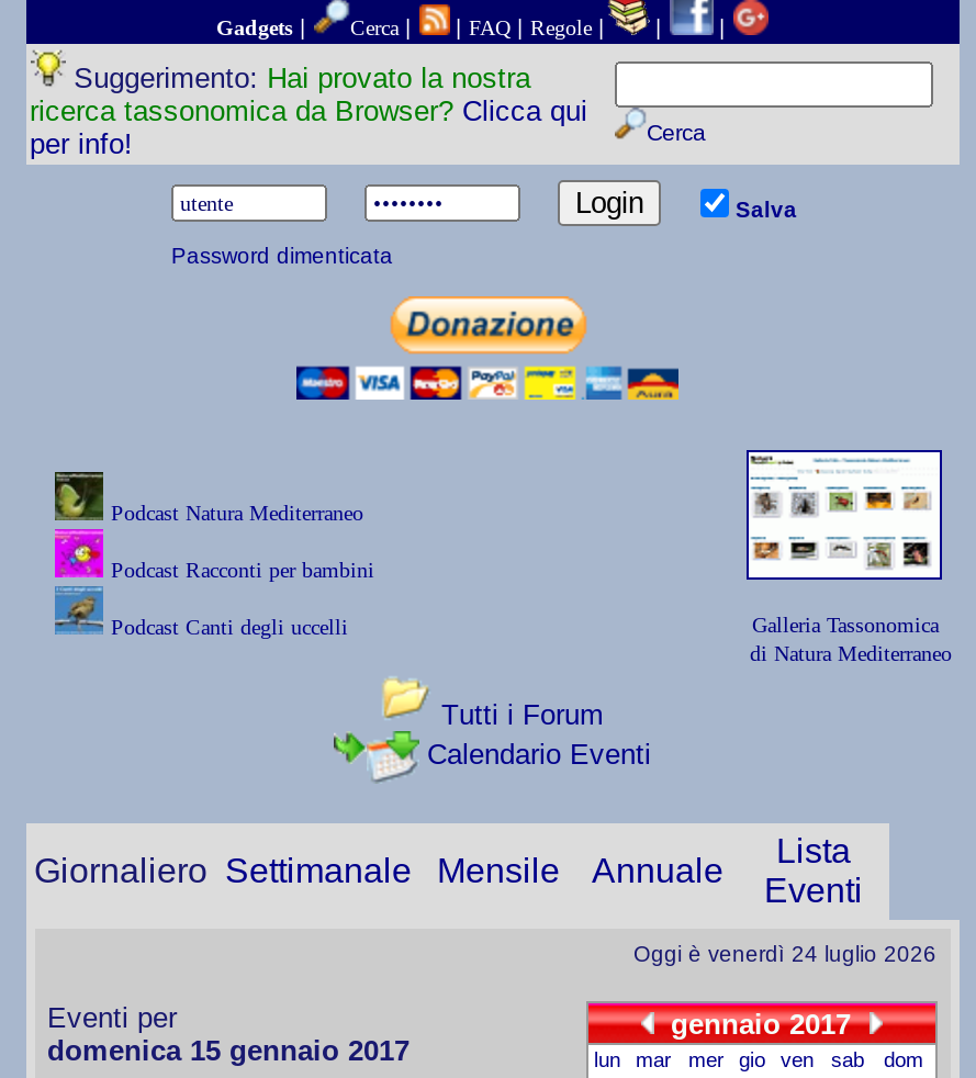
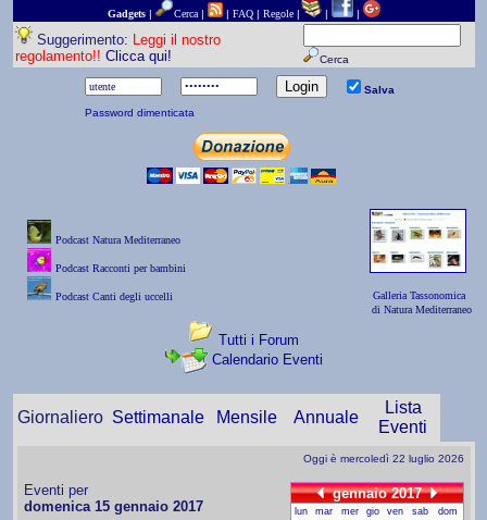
[30,61,587,160] Suggerimento: Hai provato la nostra | ricerca tassonomica da Browser? Clicca qui | per info! -> [15,32,220,64] Suggerimento: Leggi il nostro | regolamento!! Clicca qui!
[633,942,936,966] Oggi è venerdì 24 luglio 2026 -> [303,453,464,465] Oggi è mercoledì 22 luglio 2026

